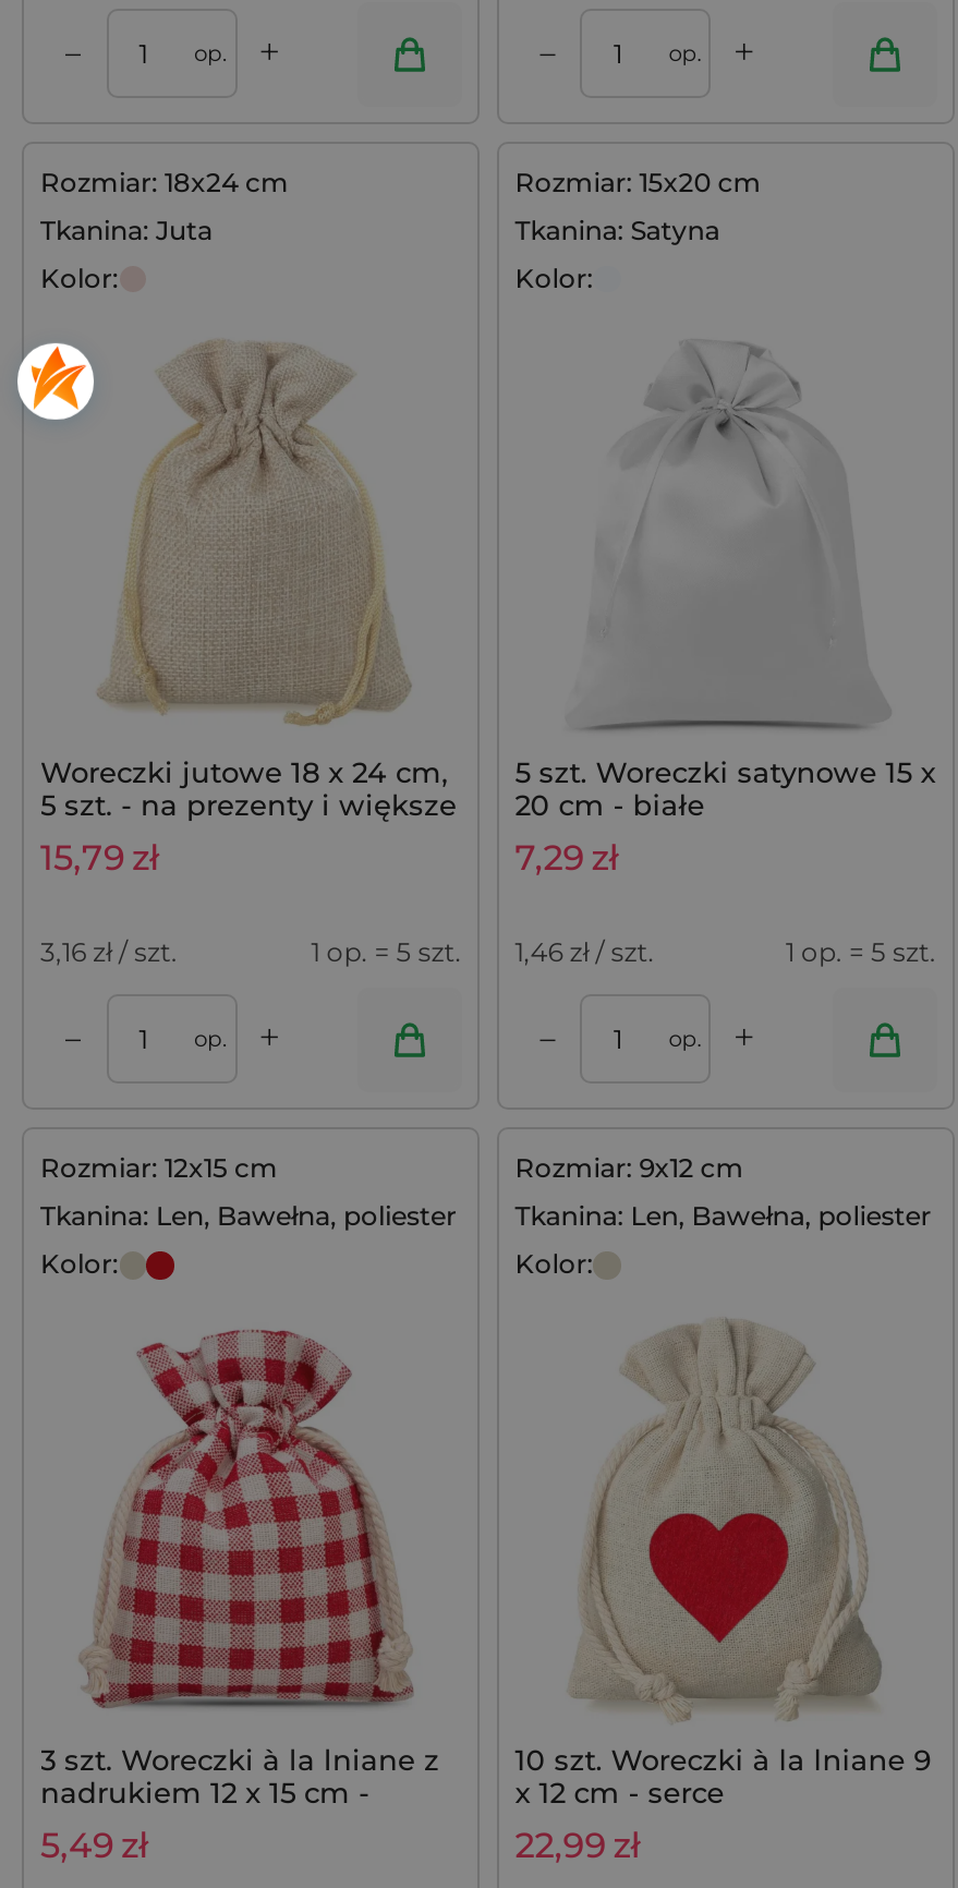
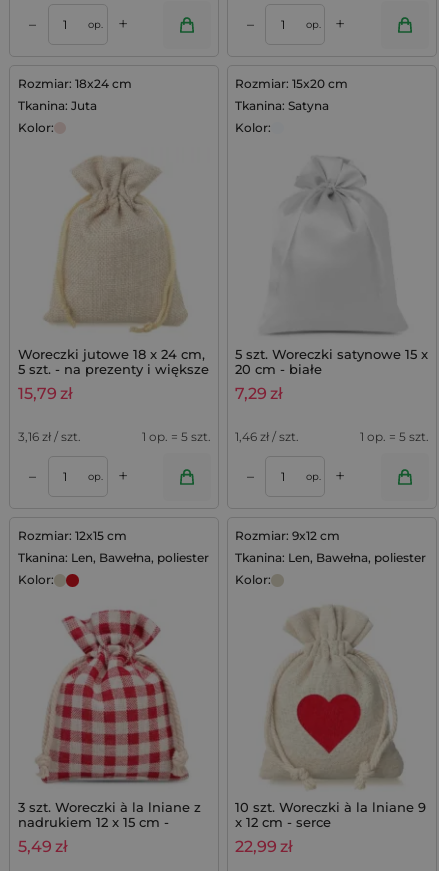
[15,340,96,423] [image] -> none

